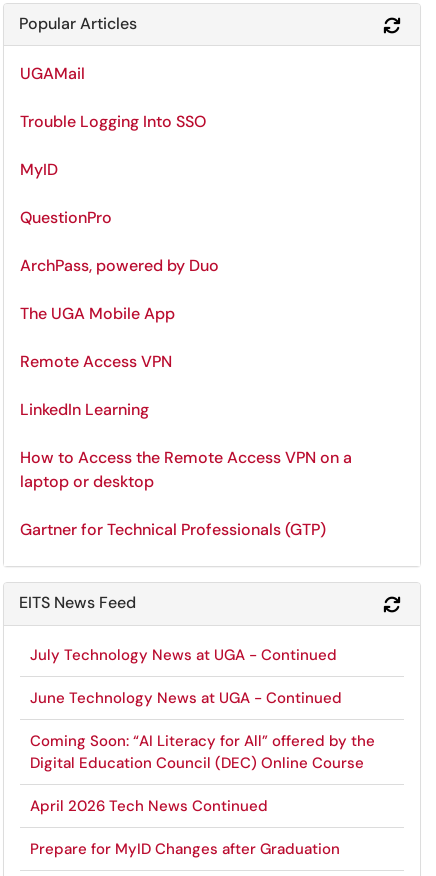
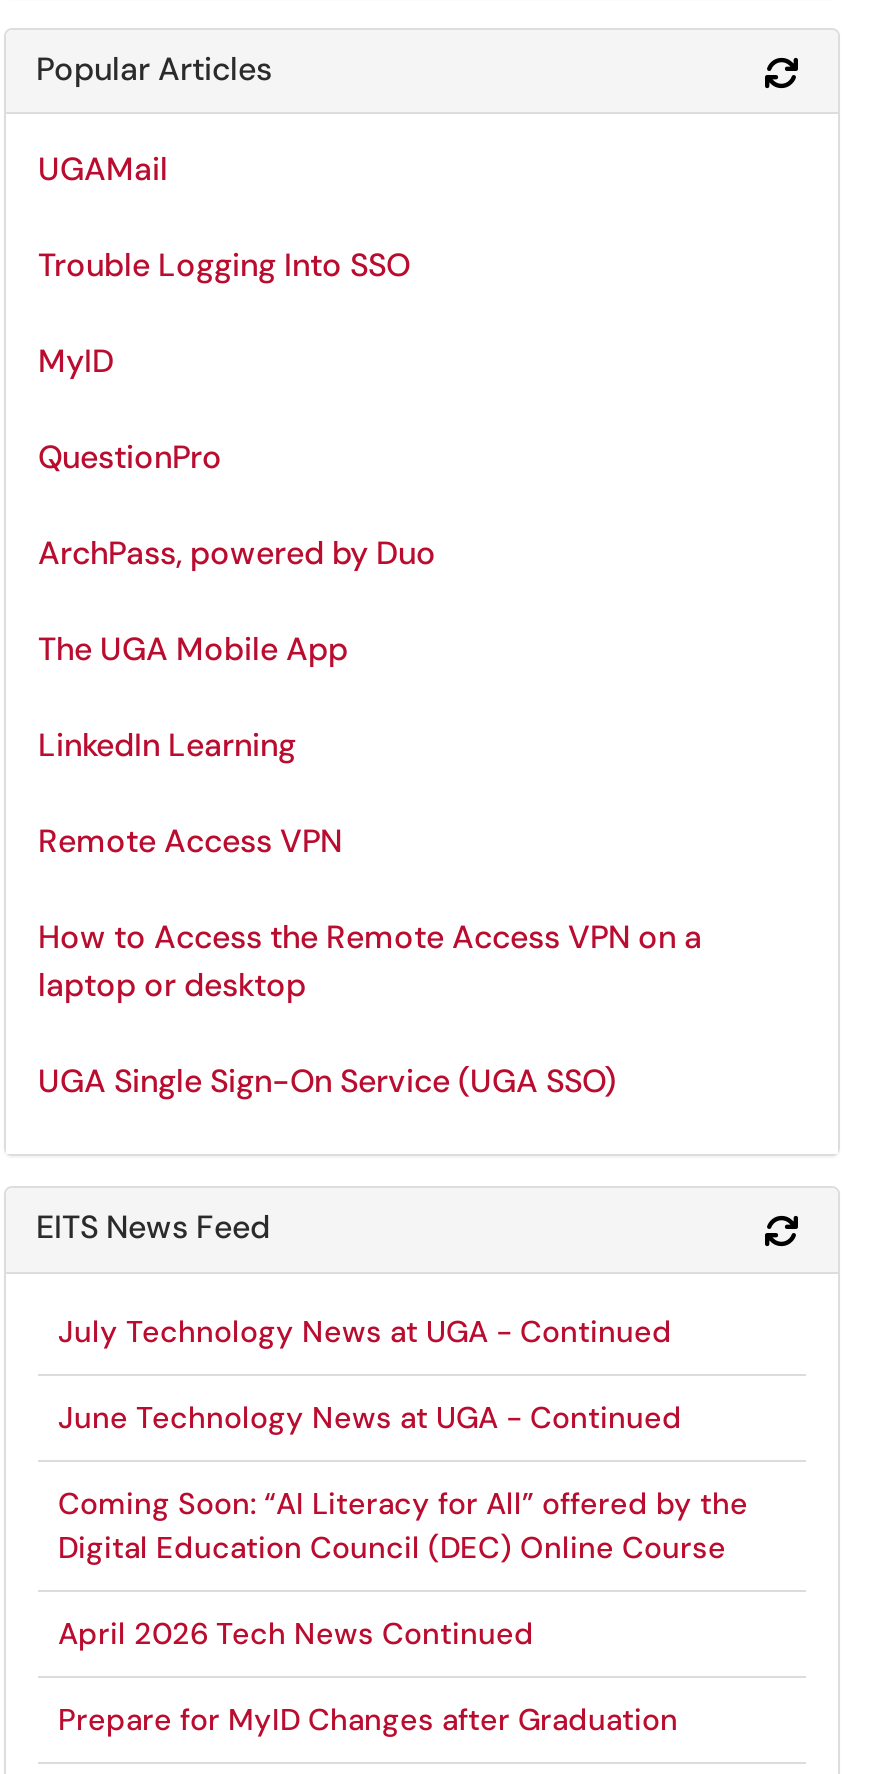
moved [20,351,172,372] -> [38,821,342,863]: Remote Access VPN
moved [20,399,149,420] -> [38,725,296,767]: LinkedIn Learning
[20,519,326,540] Gartner for Technical Professionals (GTP) -> [38,1061,616,1103] UGA Single Sign-On Service (UGA SSO)

